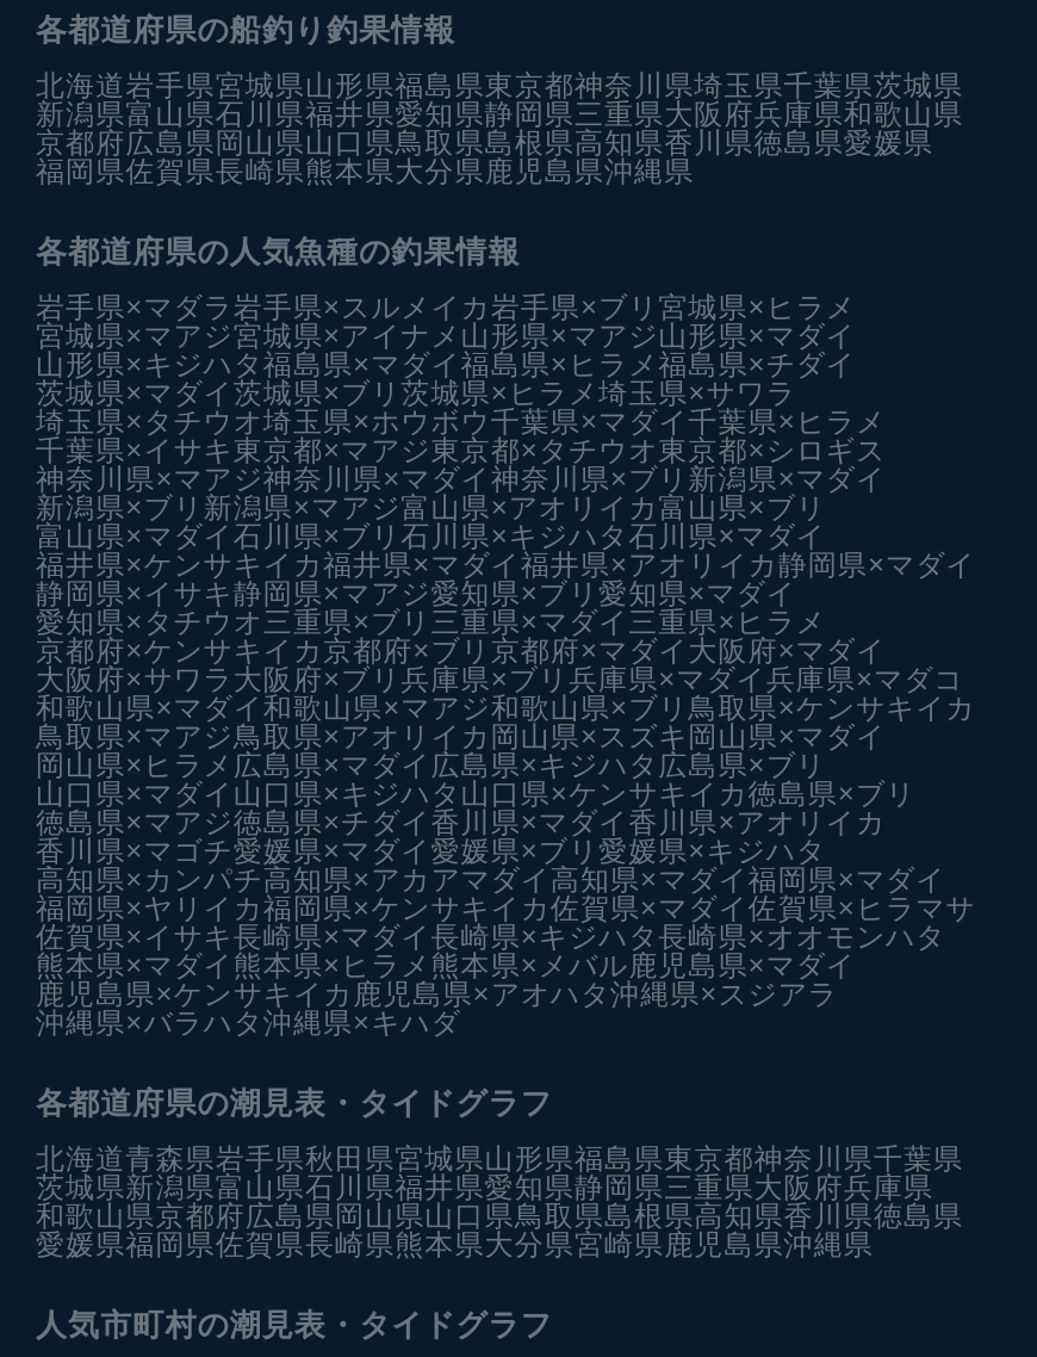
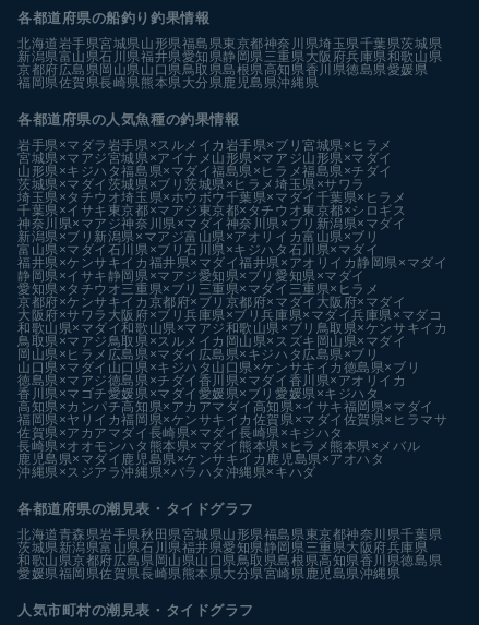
[36,721,886,755] 鳥取県×マアジ鳥取県×アオリイカ岡山県×スズキ岡山県×マダイ -> [17,334,406,349] 鳥取県×マアジ鳥取県×スルメイカ岡山県×スズキ岡山県×マダイ
[36,864,945,898] 高知県×カンパチ高知県×アカアマダイ高知県×マダイ福岡県×マダイ -> [17,400,434,415] 高知県×カンパチ高知県×アカアマダイ高知県×イサキ福岡県×マダイ
[36,922,945,1041] 佐賀県×イサキ長崎県×マダイ長崎県×キジハタ長崎県×オオモンハタ | 熊本県×マダイ熊本県×ヒラメ熊本県×メバル鹿児島県×マダイ | 鹿児島県×ケンサキイカ鹿児島県×アオハタ沖縄県×スジアラ | 沖縄県×バラハタ沖縄県×キハダ -> [17,426,420,480] 佐賀県×アカアマダイ長崎県×マダイ長崎県×キジハタ | 長崎県×オオモンハタ熊本県×マダイ熊本県×ヒラメ熊本県×メバル | 鹿児島県×マダイ鹿児島県×ケンサキイカ鹿児島県×アオハタ | 沖縄県×スジアラ沖縄県×バラハタ沖縄県×キハダ

